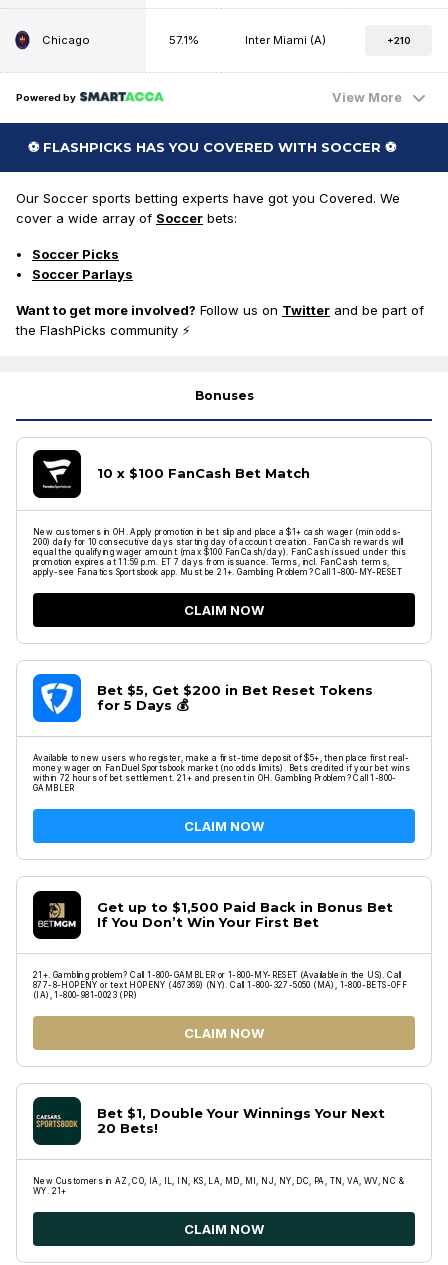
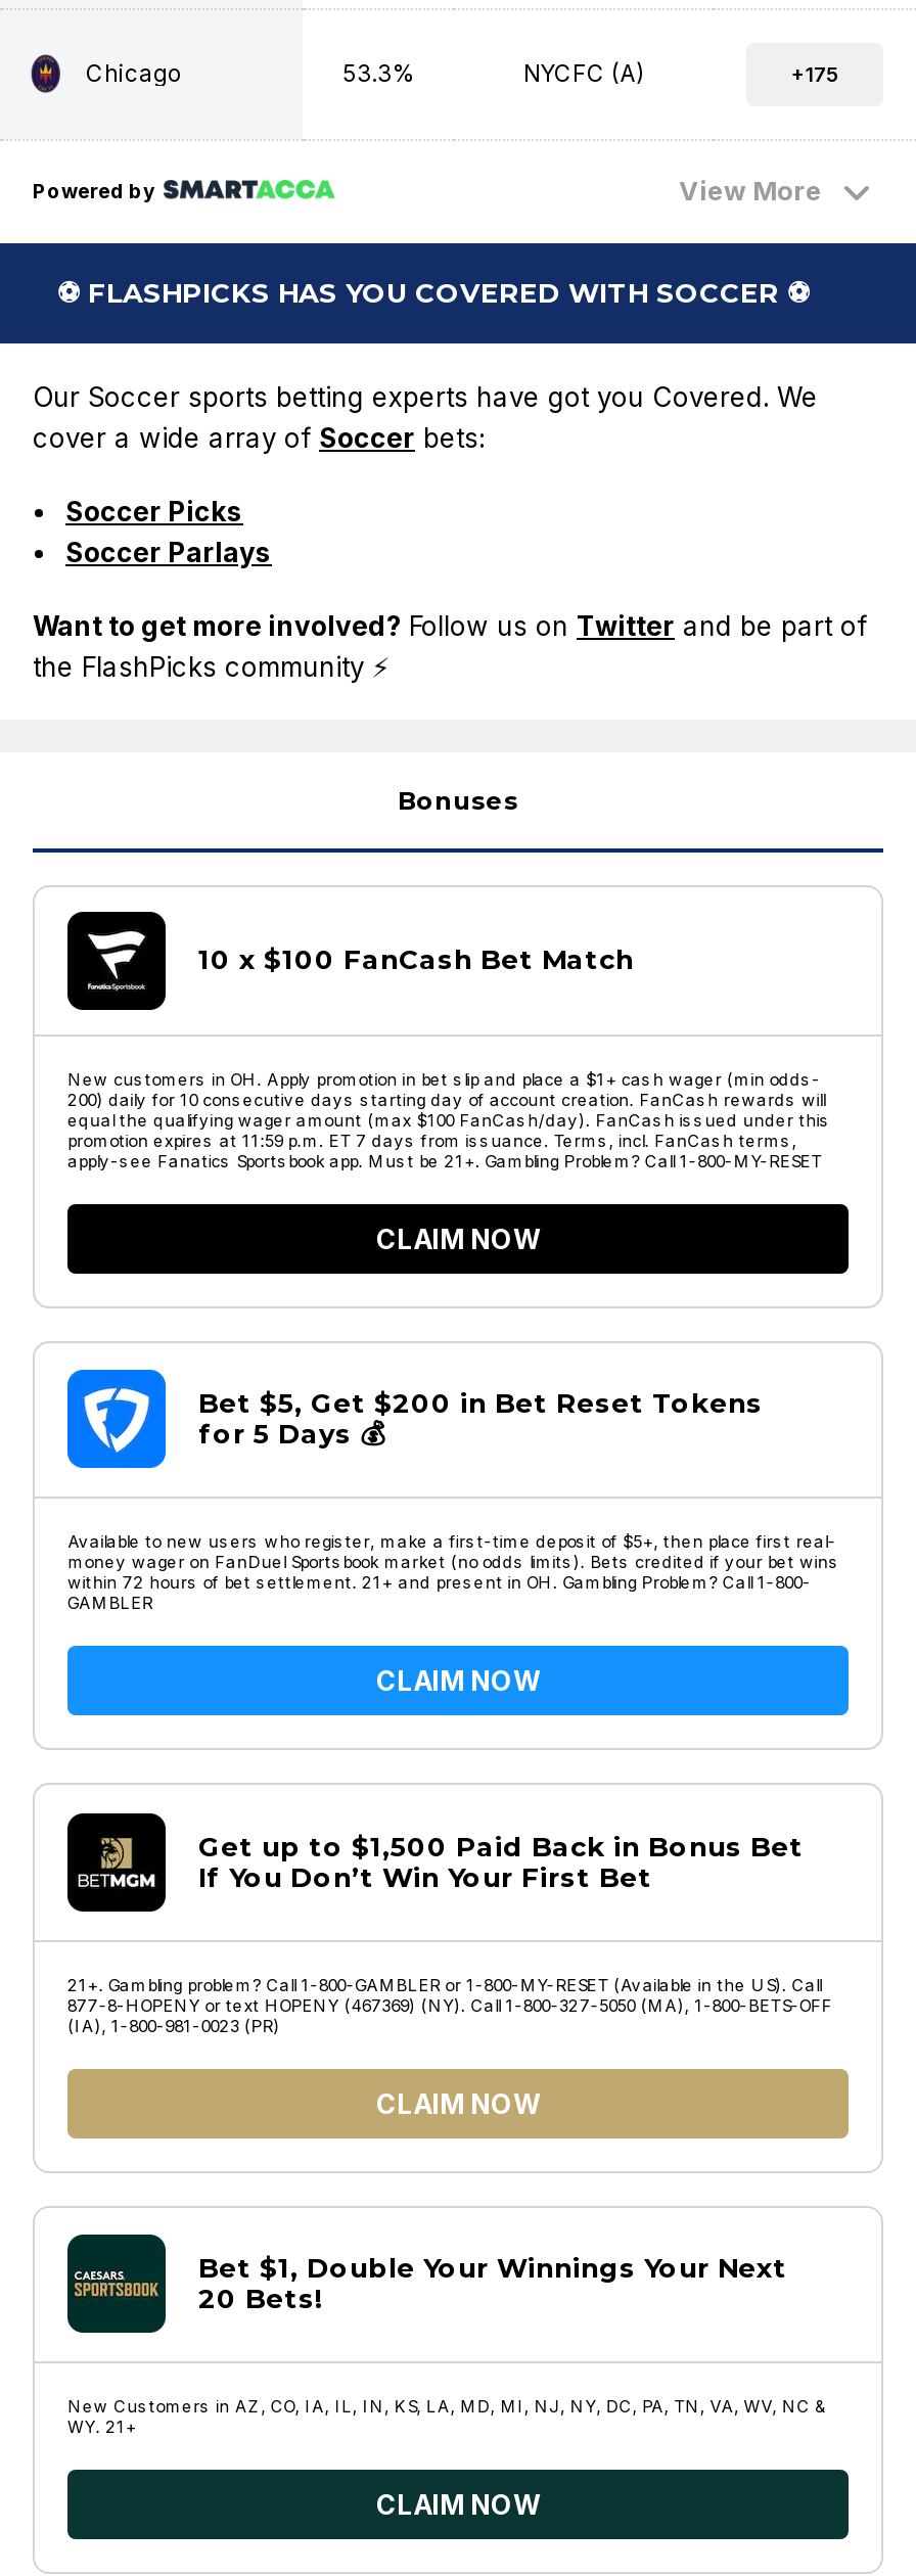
[168,32,410,46] 57.1% | Inter Miami (A) | +210 -> [342,58,838,87] 53.3% | NYCFC (A) | +175

